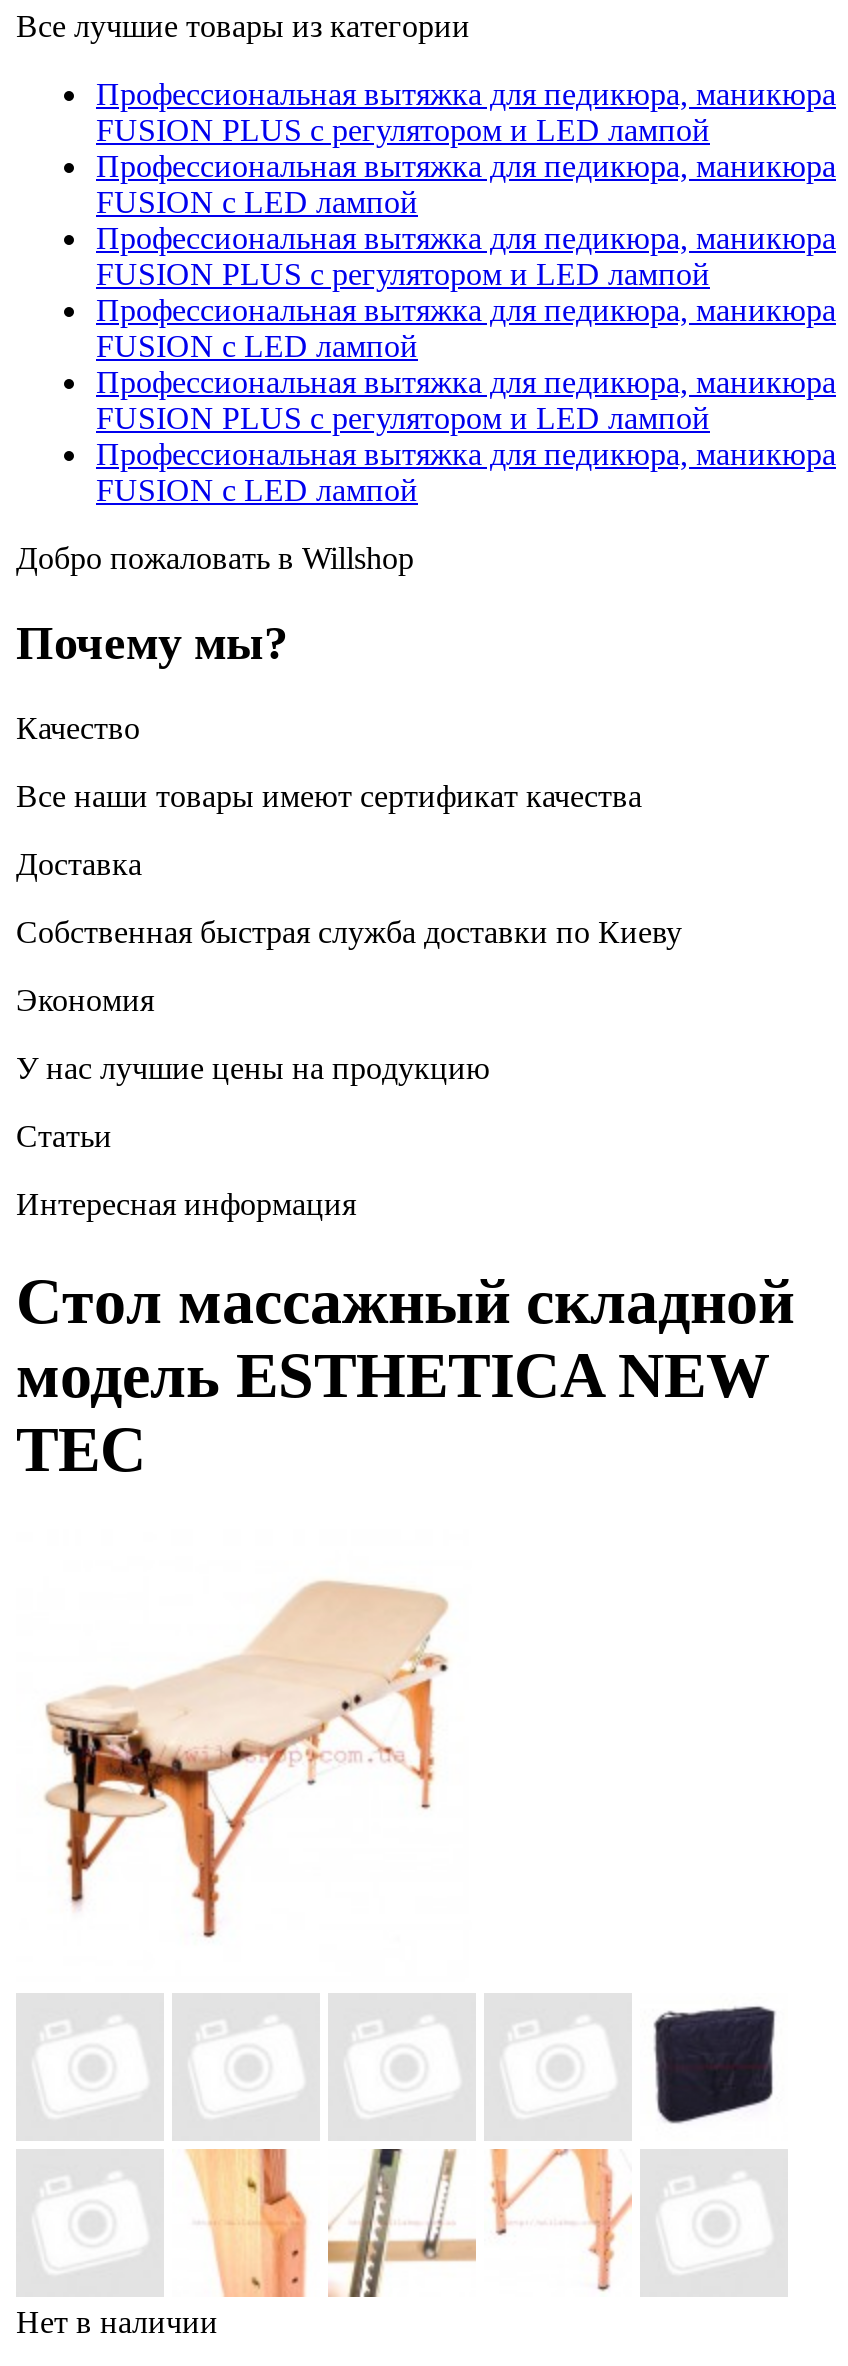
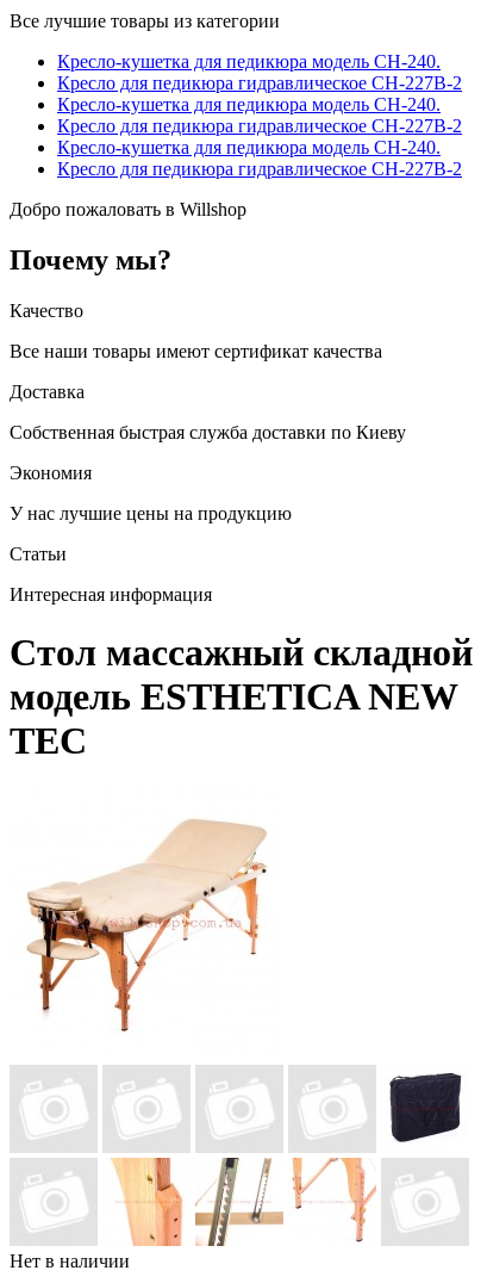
[96,76,836,506] Профессиональная вытяжка для педикюра, маникюра | FUSION PLUS с регулятором и LED лампой | Профессиональная вытяжка для педикюра, маникюра | FUSION с LED лампой | Профессиональная вытяжка для педикюра, маникюра | FUSION PLUS с регулятором и LED лампой | Профессиональная вытяжка для педикюра, маникюра | FUSION с LED лампой | Профессиональная вытяжка для педикюра, маникюра | FUSION PLUS с регулятором и LED лампой | Профессиональная вытяжка для педикюра, маникюра | FUSION с LED лампой -> [57,51,462,178] Кресло-кушетка для педикюра модель СН-240. | Кресло для педикюра гидравлическое СН-227B-2 | Кресло-кушетка для педикюра модель СН-240. | Кресло для педикюра гидравлическое СН-227B-2 | Кресло-кушетка для педикюра модель СН-240. | Кресло для педикюра гидравлическое СН-227B-2

